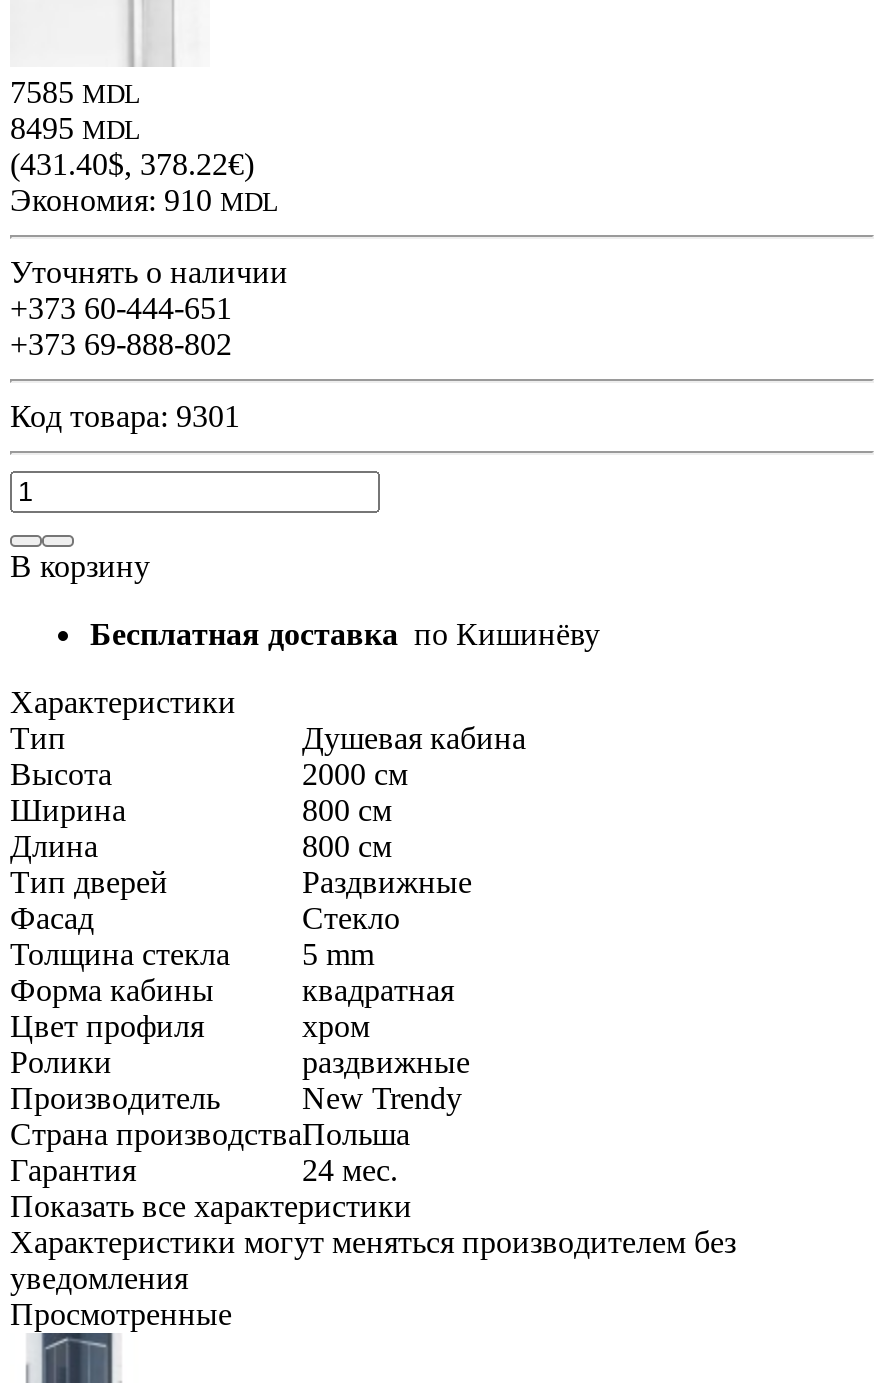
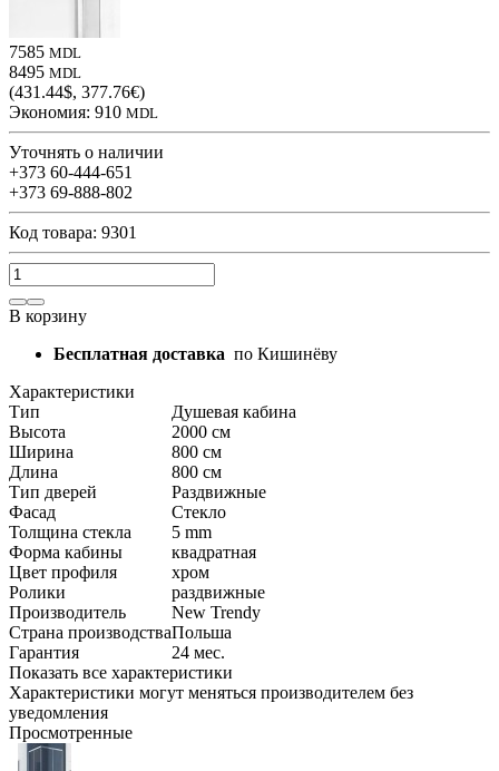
[10,147,254,181] (431.40$, 378.22€) -> [9,82,145,101] (431.44$, 377.76€)

